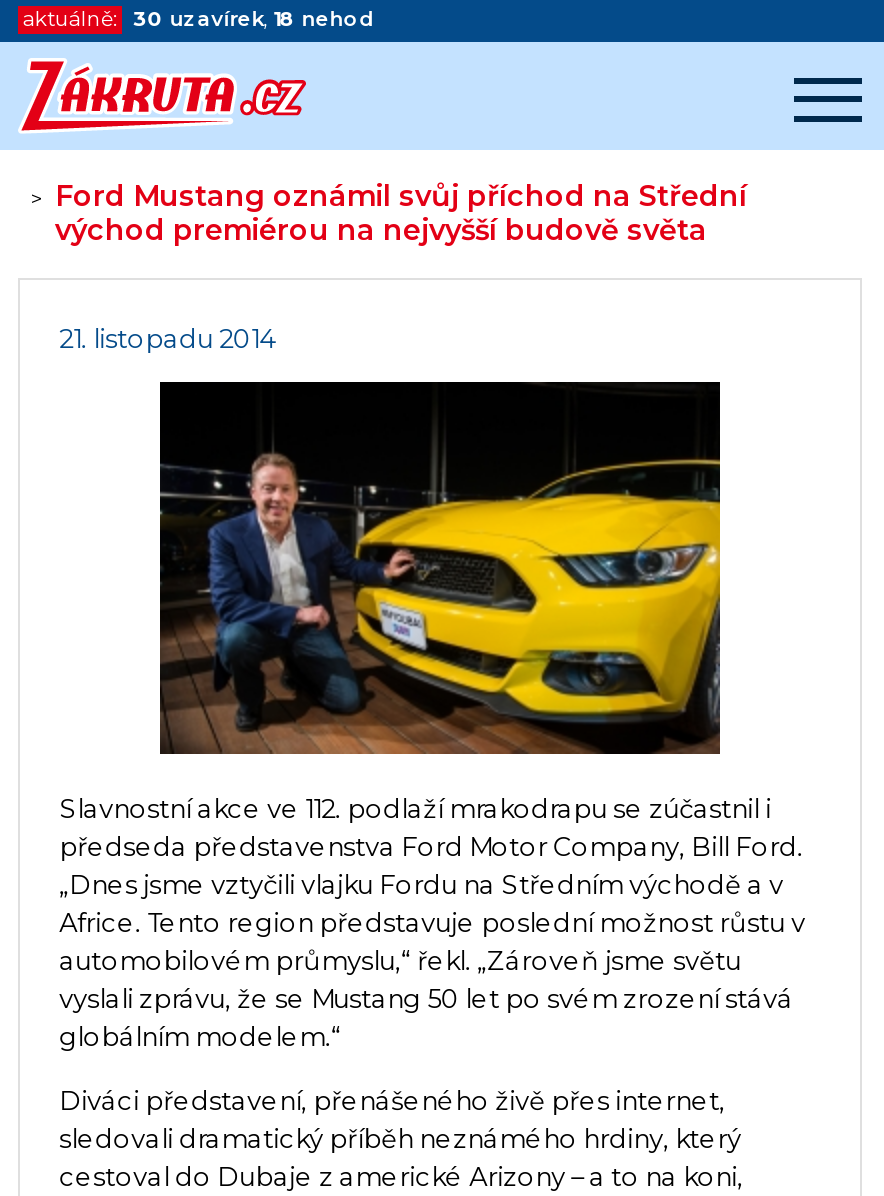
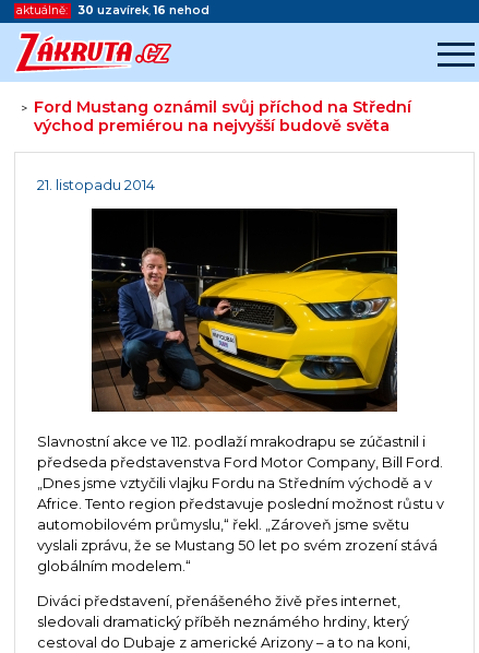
[133,6,375,32] 30 uzavírek, 18 nehod -> [77,3,209,18] 30 uzavírek, 16 nehod

